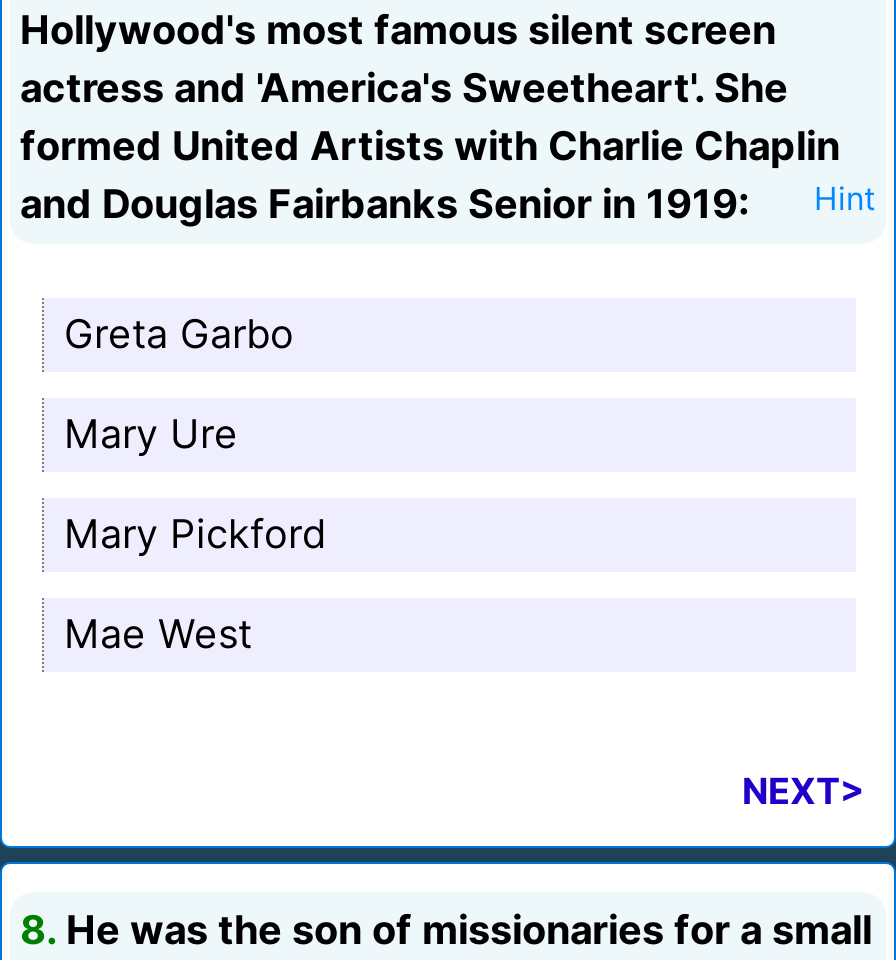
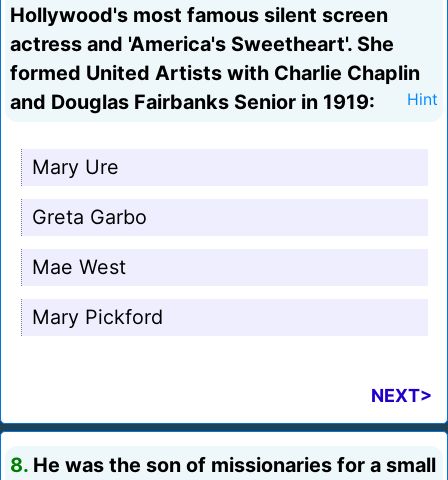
moved [64,310,294,358] -> [32,205,147,229]: Greta Garbo
moved [64,410,238,458] -> [32,155,119,179]: Mary Ure
moved [64,510,326,558] -> [32,305,163,329]: Mary Pickford
moved [64,610,252,658] -> [32,255,126,279]: Mae West

